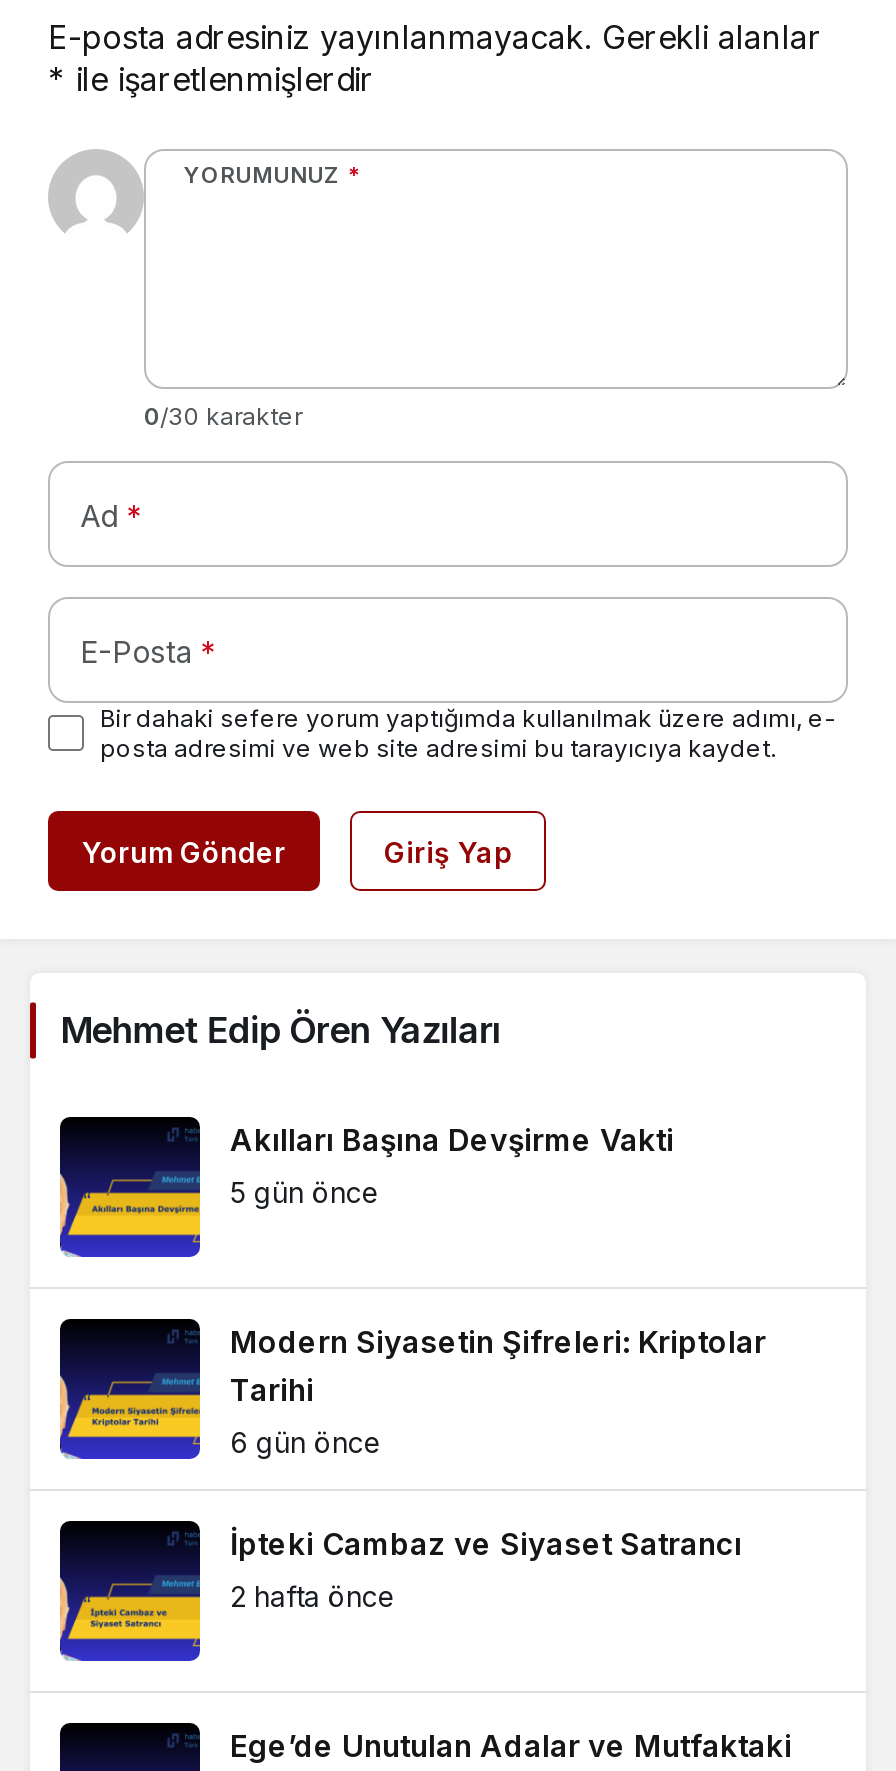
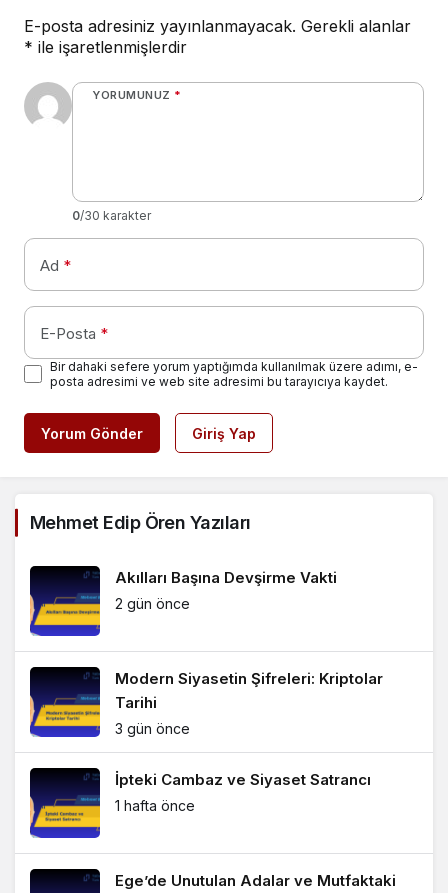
[230,1175,380,1209] 5 gün önce -> [115,595,190,612] 2 gün önce
[230,1425,382,1459] 6 gün önce -> [115,720,190,737] 3 gün önce
[230,1579,396,1613] 2 hafta önce -> [115,797,195,814] 1 hafta önce

